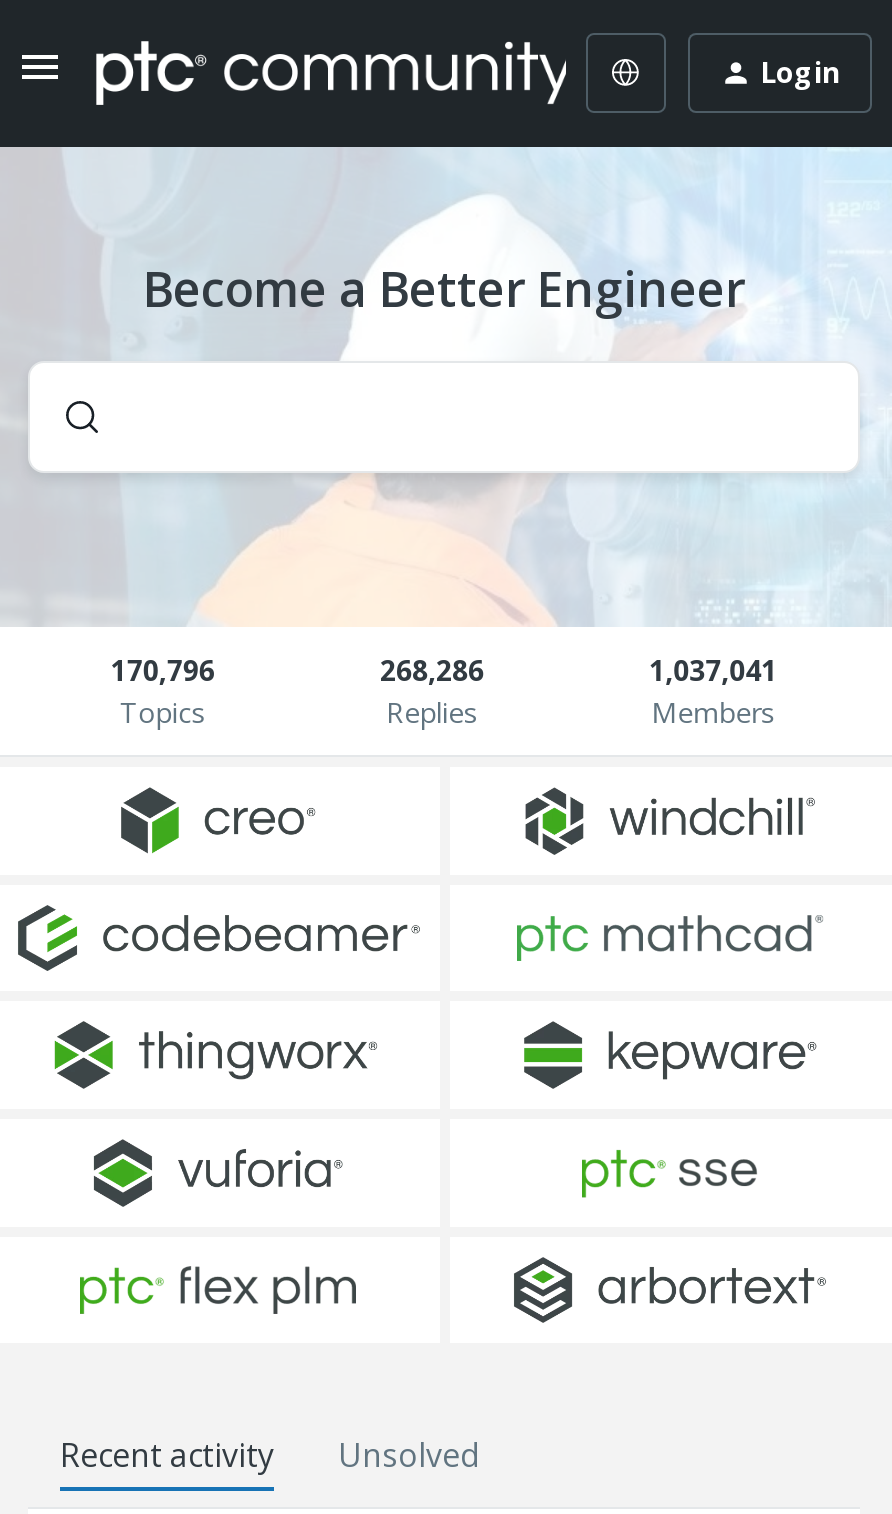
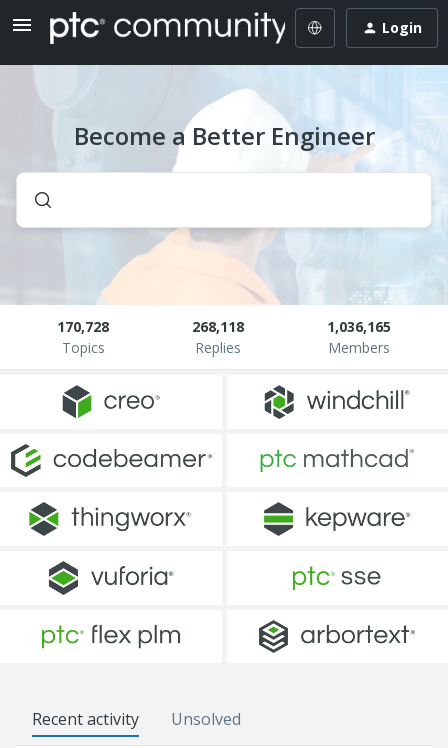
[111,651,215,689] 170,796 -> [57,317,109,336] 170,728
[380,651,484,689] 268,286 -> [192,317,244,336] 268,118
[649,651,777,689] 1,037,041 -> [327,317,391,336] 1,036,165

